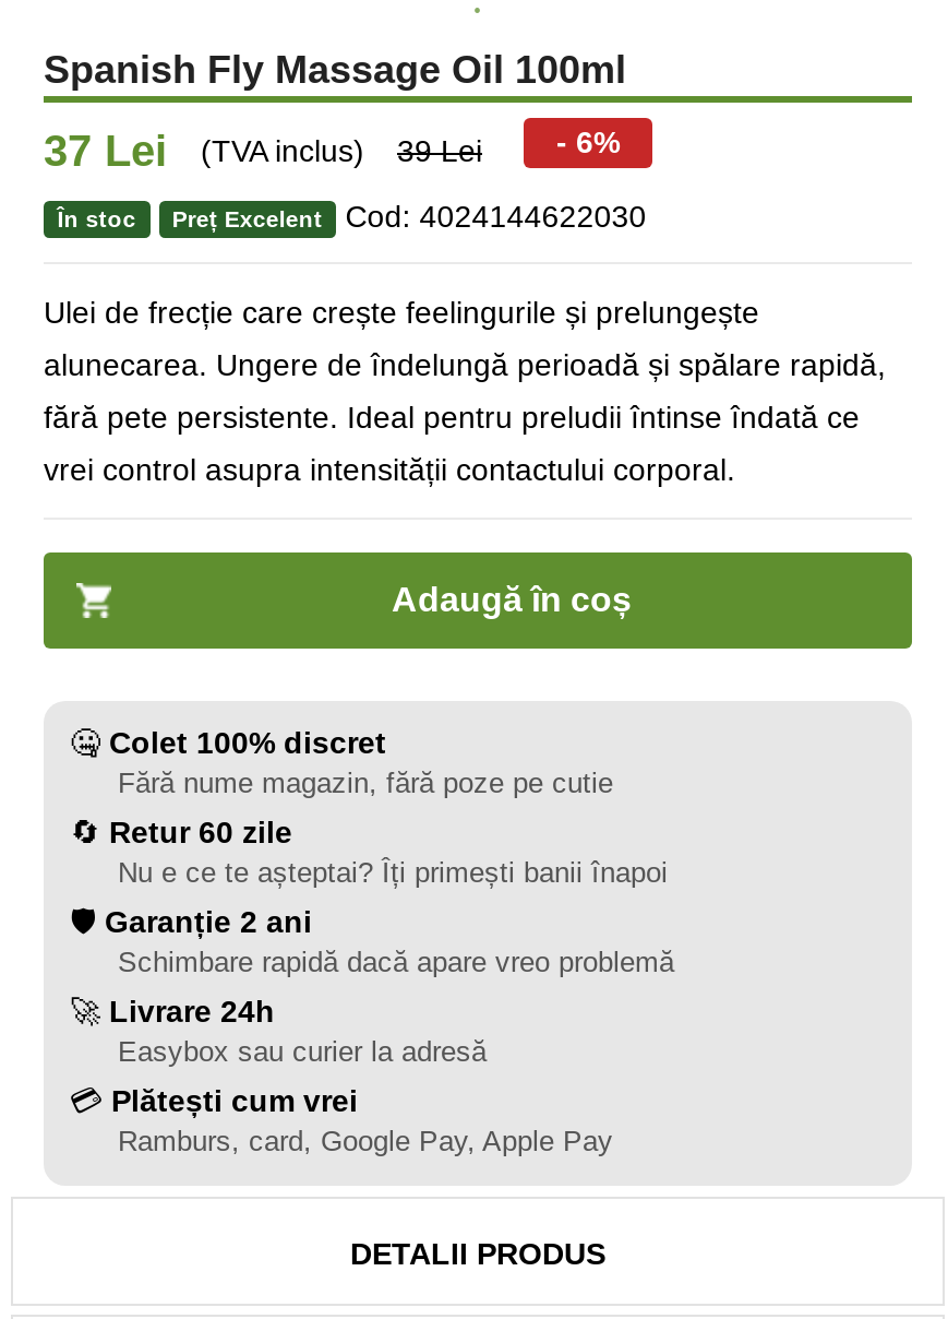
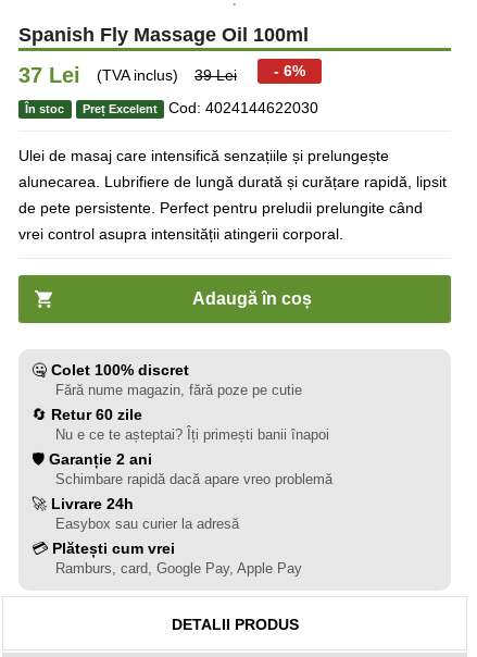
[44,295,759,330] Ulei de frecție care crește feelingurile și prelungește -> [18,147,389,164] Ulei de masaj care intensifică senzațiile și prelungește
[44,347,886,382] alunecarea. Ungere de îndelungă perioadă și spălare rapidă, -> [18,173,447,190] alunecarea. Lubrifiere de lungă durată și curățare rapidă, lipsit
[44,400,860,435] fără pete persistente. Ideal pentru preludii întinse îndată ce -> [18,199,423,216] de pete persistente. Perfect pentru preludii prelungite când
[44,452,735,487] vrei control asupra intensității contactului corporal. -> [18,225,343,243] vrei control asupra intensității atingerii corporal.

